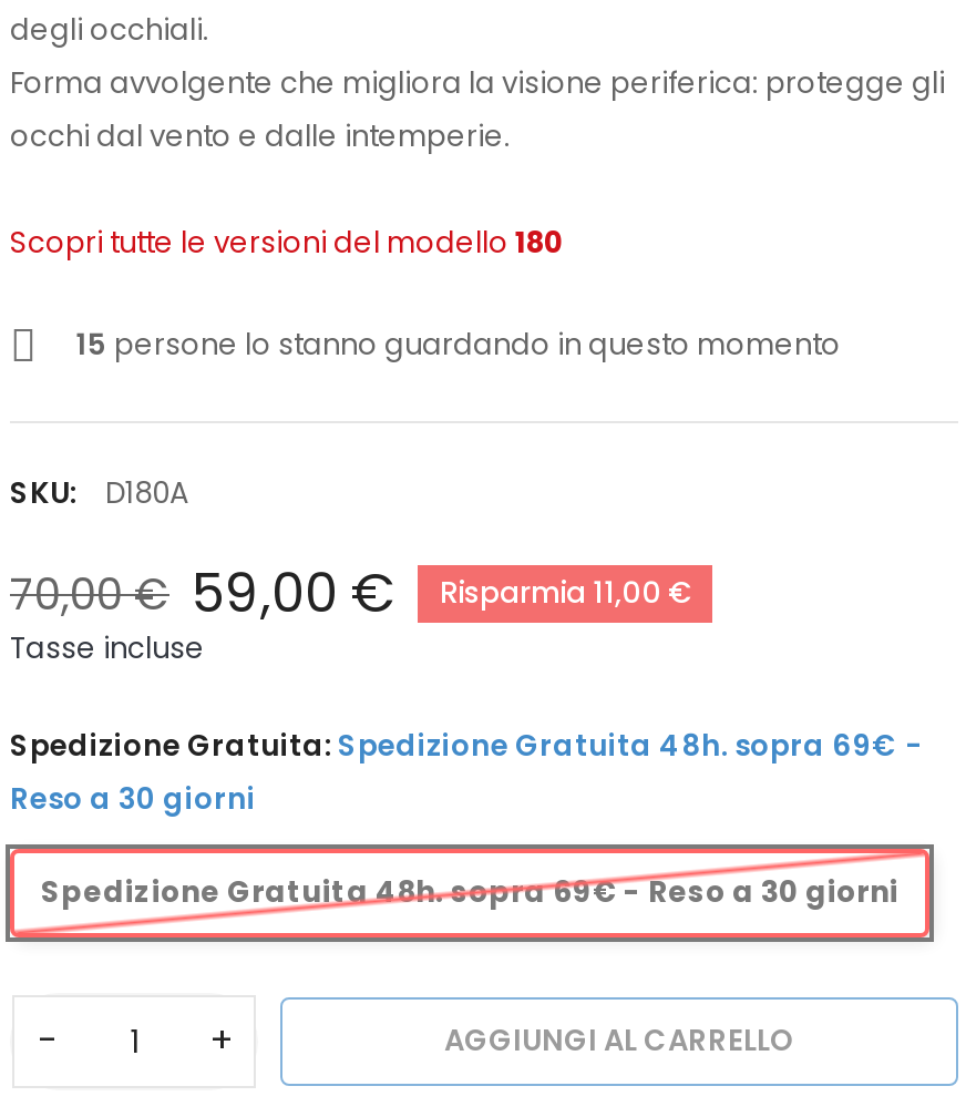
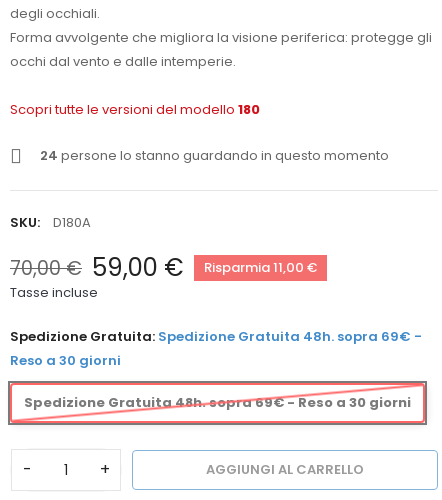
[76,324,841,366] 15 persone lo stanno guardando in questo momento -> [40,146,389,165] 24 persone lo stanno guardando in questo momento

